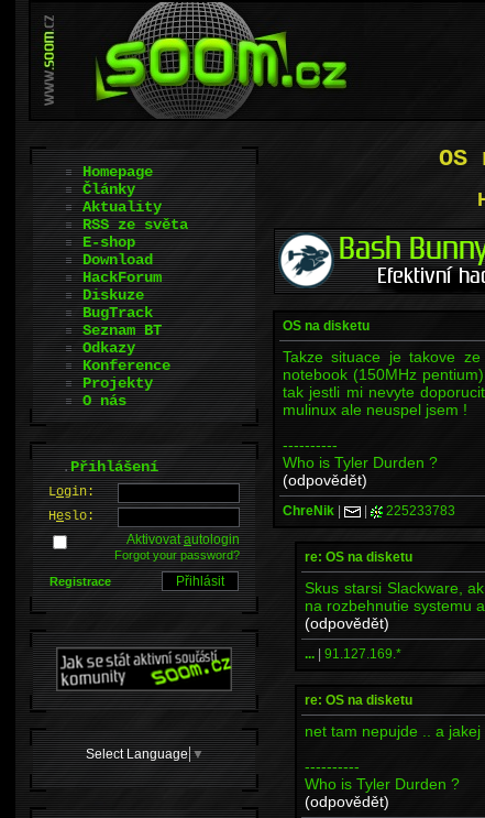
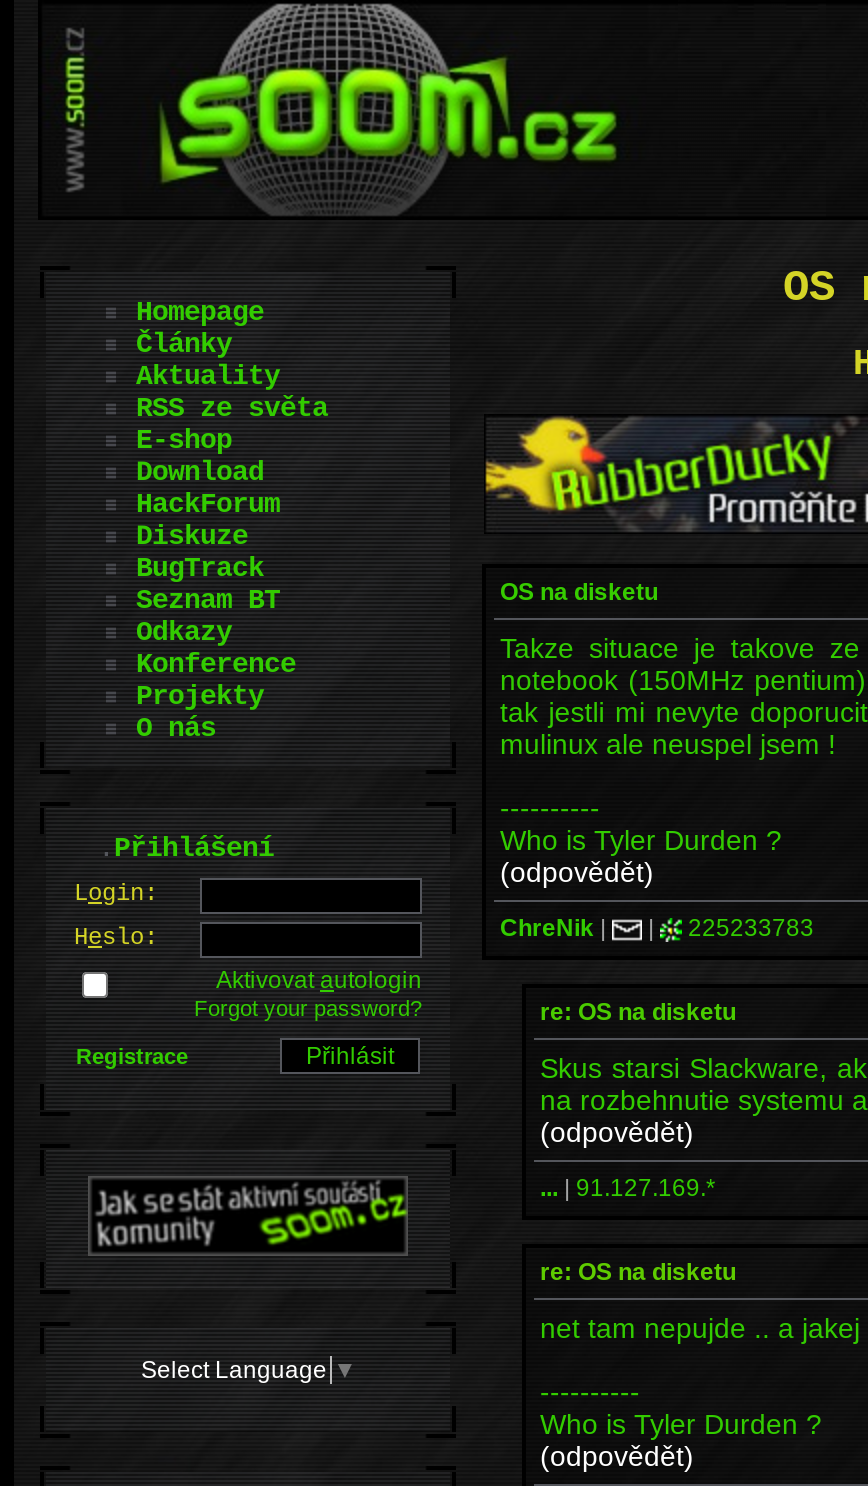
[275,230,482,292] [image] -> [484,416,862,532] [image]

